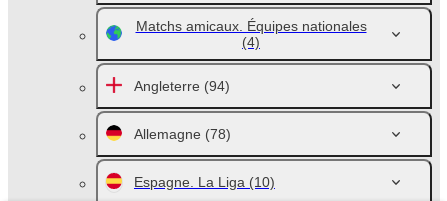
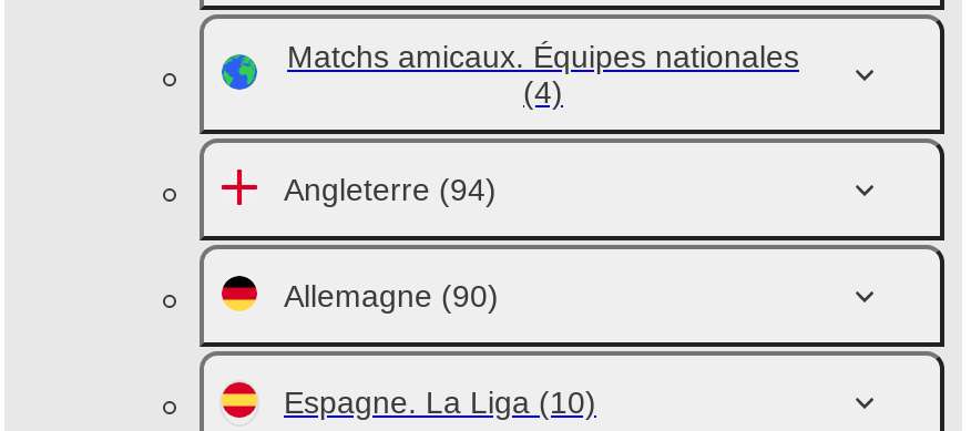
[134,126,231,142] Allemagne (78) -> [284,278,499,314] Allemagne (90)

